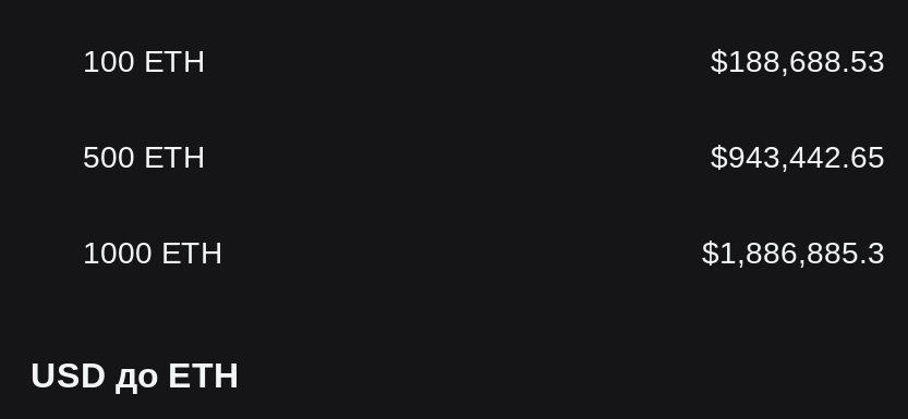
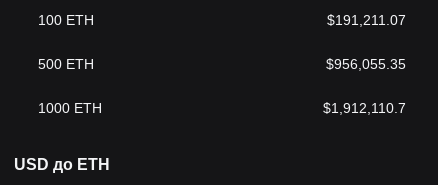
[711,44,885,78] $188,688.53 -> [327,12,406,28] $191,211.07
[711,139,885,174] $943,442.65 -> [326,56,406,72] $956,055.35
[702,235,885,270] $1,886,885.3 -> [323,100,406,116] $1,912,110.7

